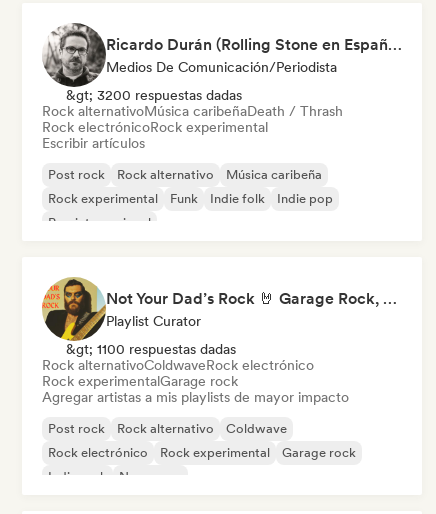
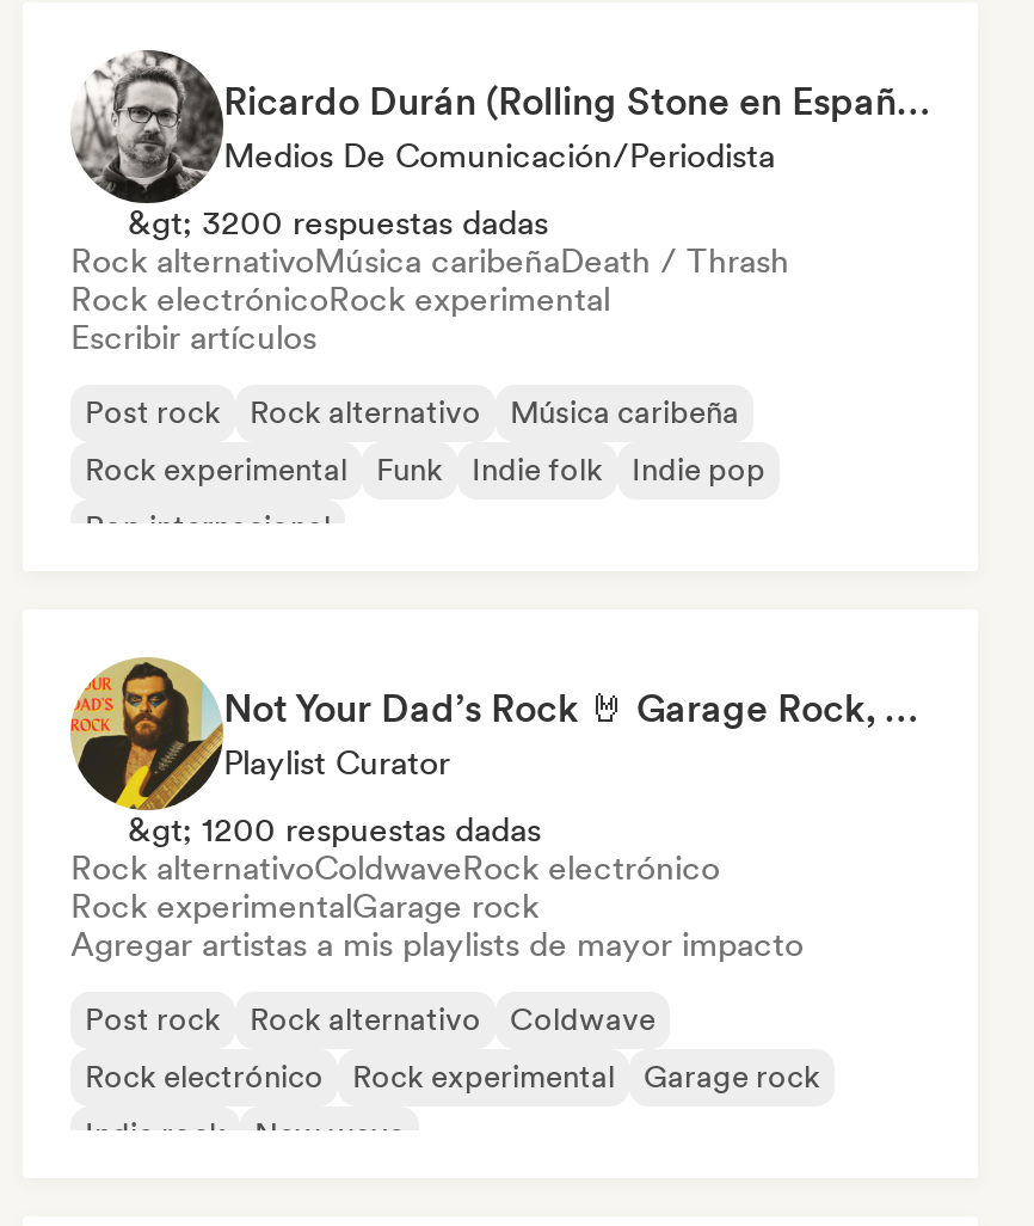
[66,341,236,357] &gt; 1100 respuestas dadas -> [128,810,541,848] &gt; 1200 respuestas dadas

